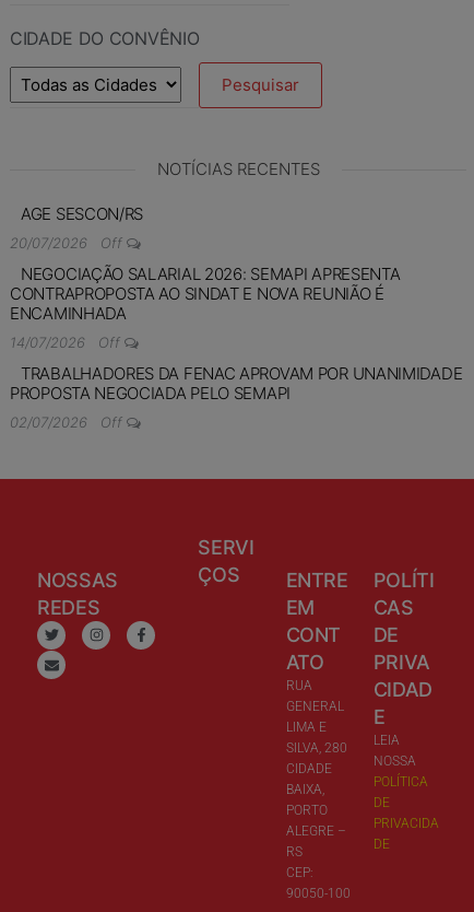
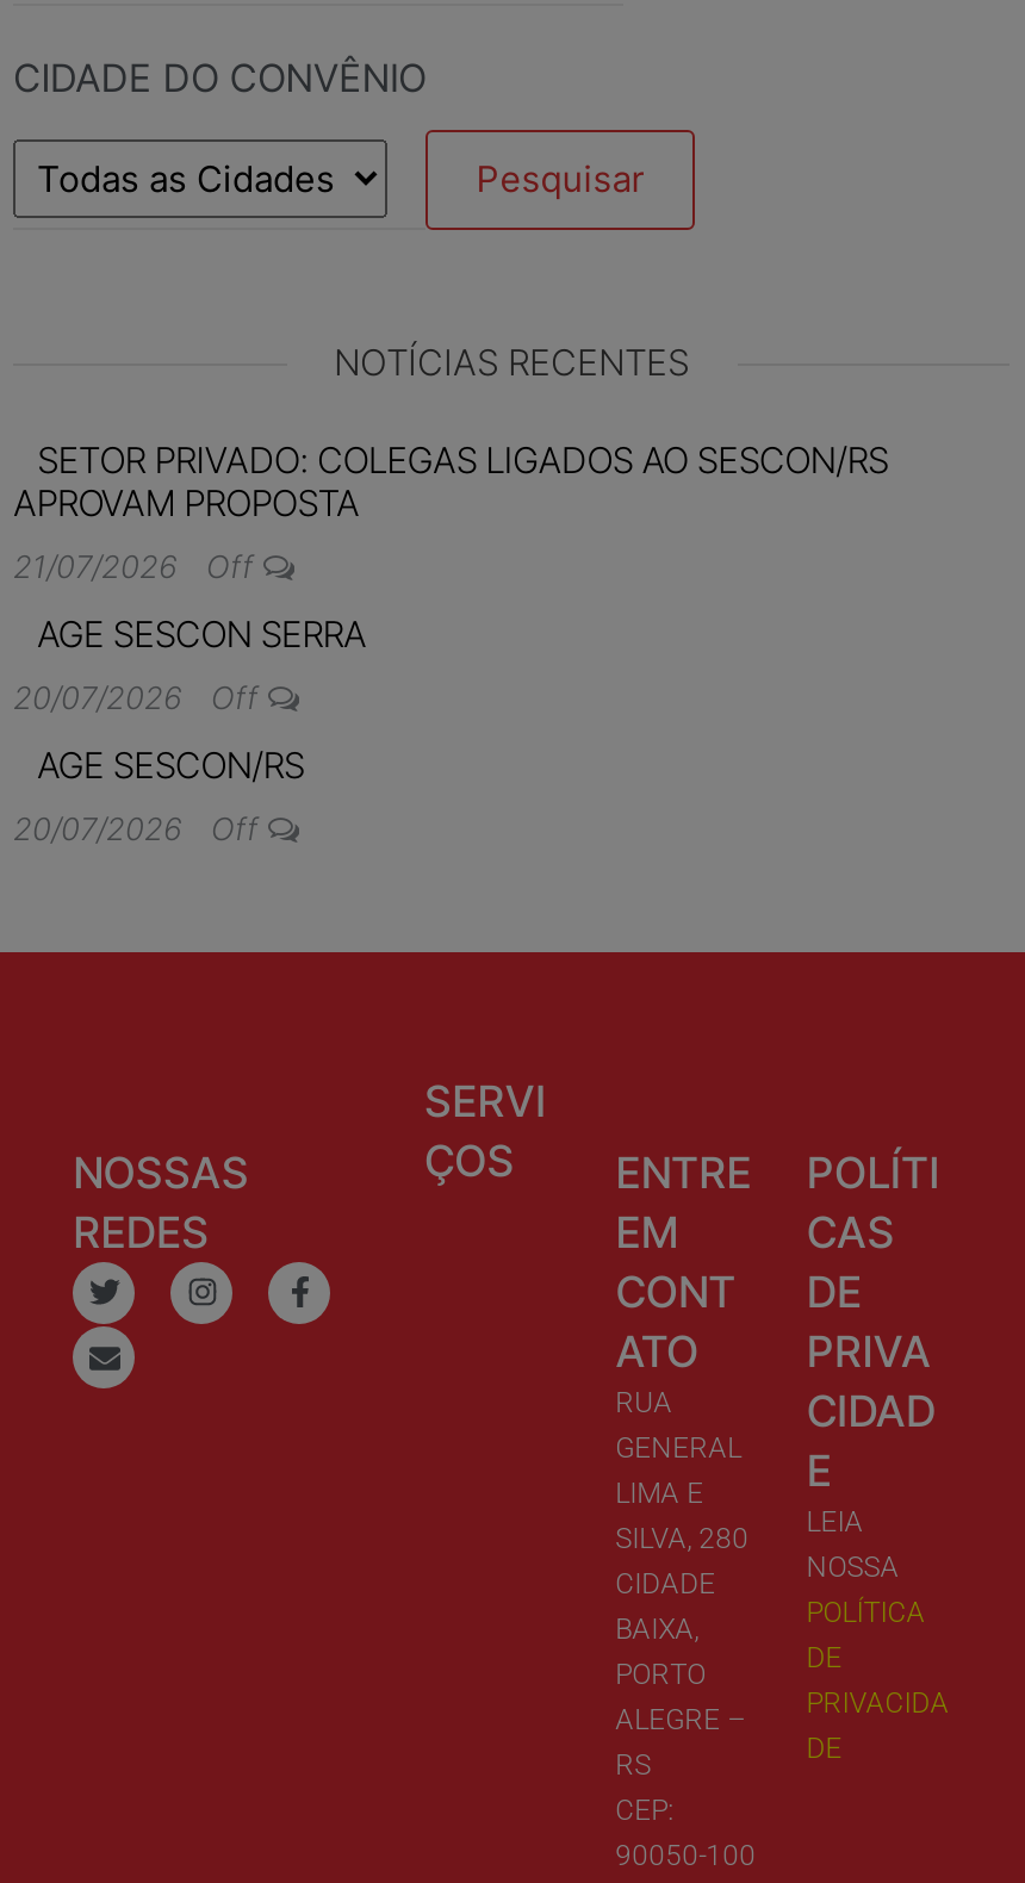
none -> [13,437,888,716] SETOR PRIVADO: COLEGAS LIGADOS AO SESCON/RS | APROVAM PROPOSTA | 21/07/2026 Off | AGE SESCON SERRA | 20/07/2026 Off
moved [10,203,143,251] -> [13,742,304,847]: AGE SESCON/RS | 20/07/2026 Off
[10,263,462,431] NEGOCIAÇÃO SALARIAL 2026: SEMAPI APRESENTA | CONTRAPROPOSTA AO SINDAT E NOVA REUNIÃO É | ENCAMINHADA | 14/07/2026 Off | TRABALHADORES DA FENAC APROVAM POR UNANIMIDADE | PROPOSTA NEGOCIADA PELO SEMAPI | 02/07/2026 Off -> none

